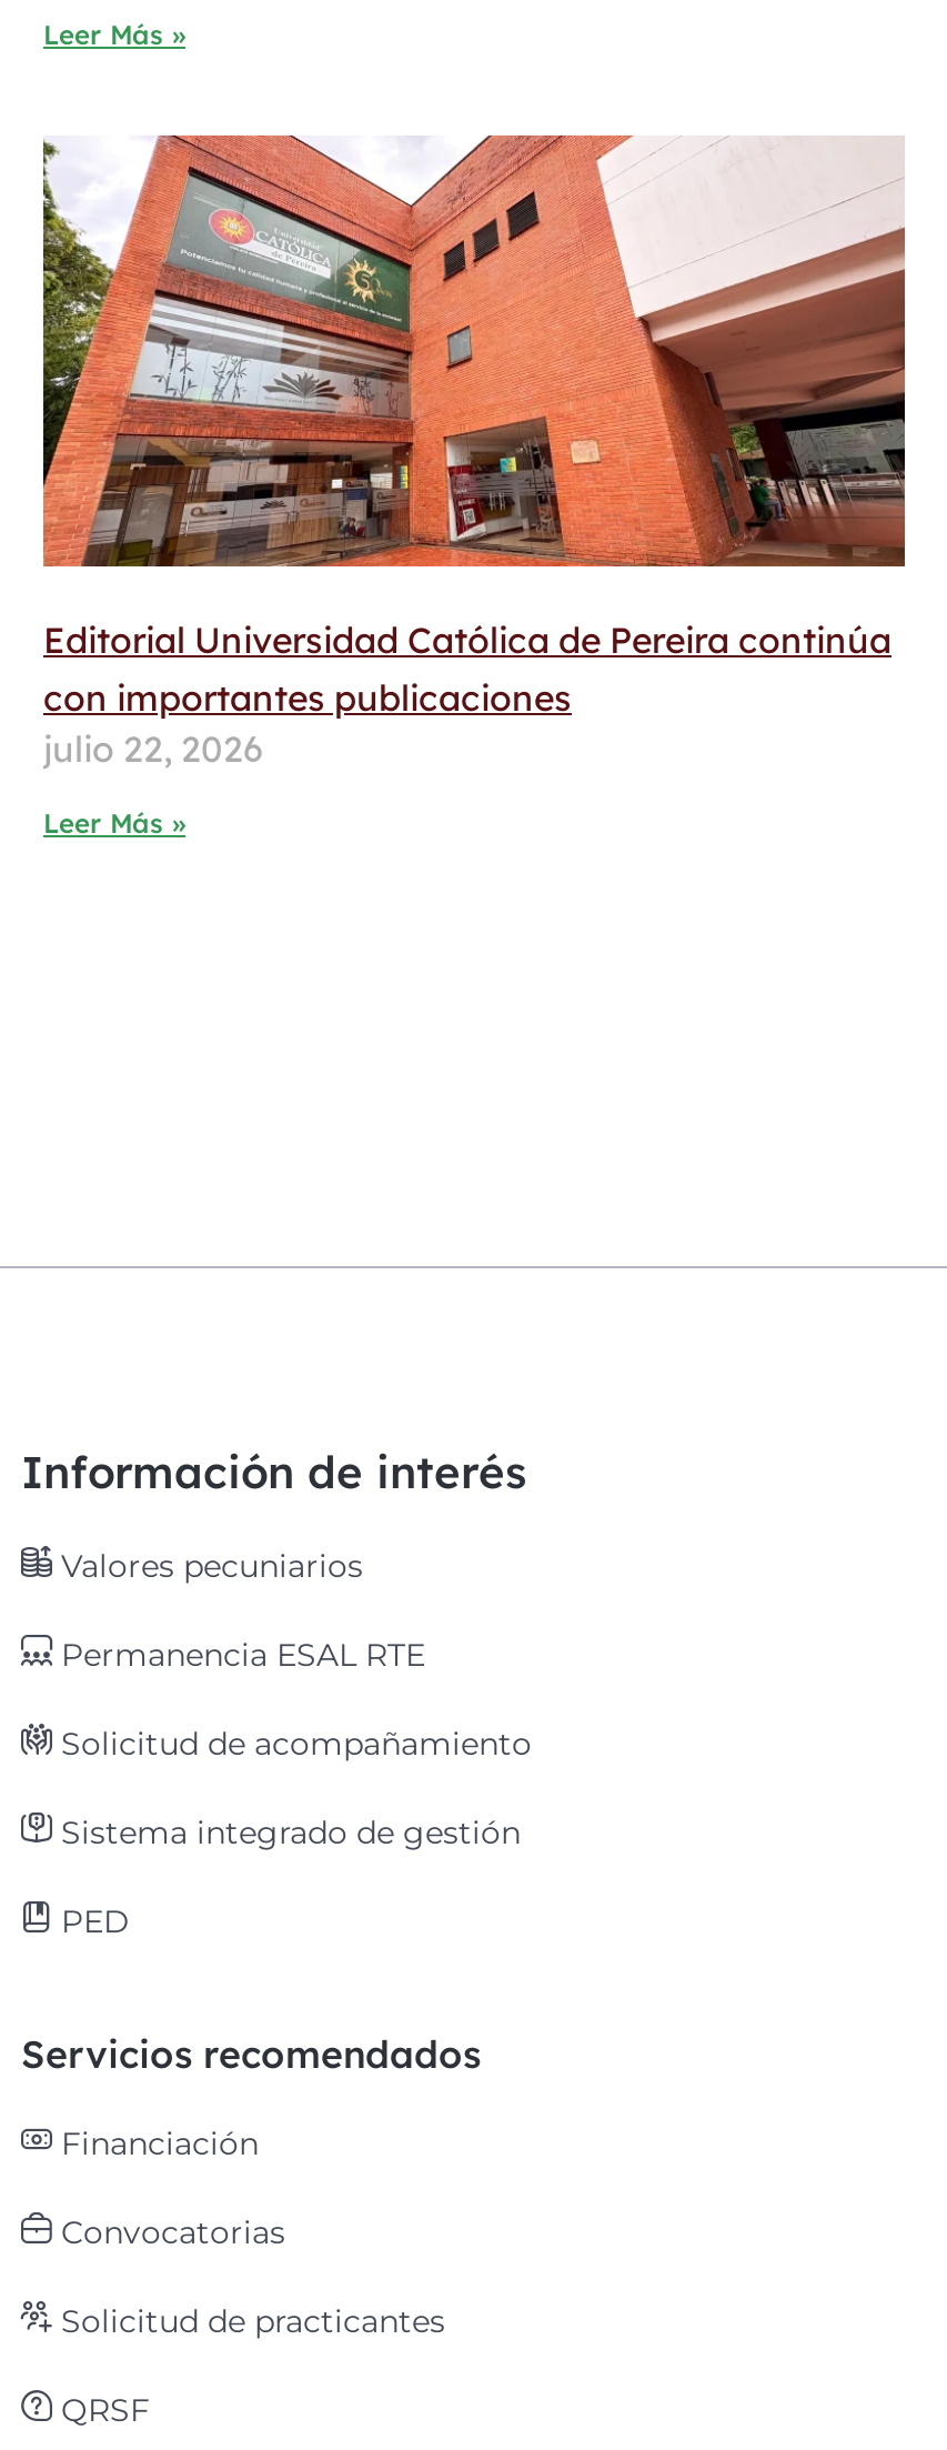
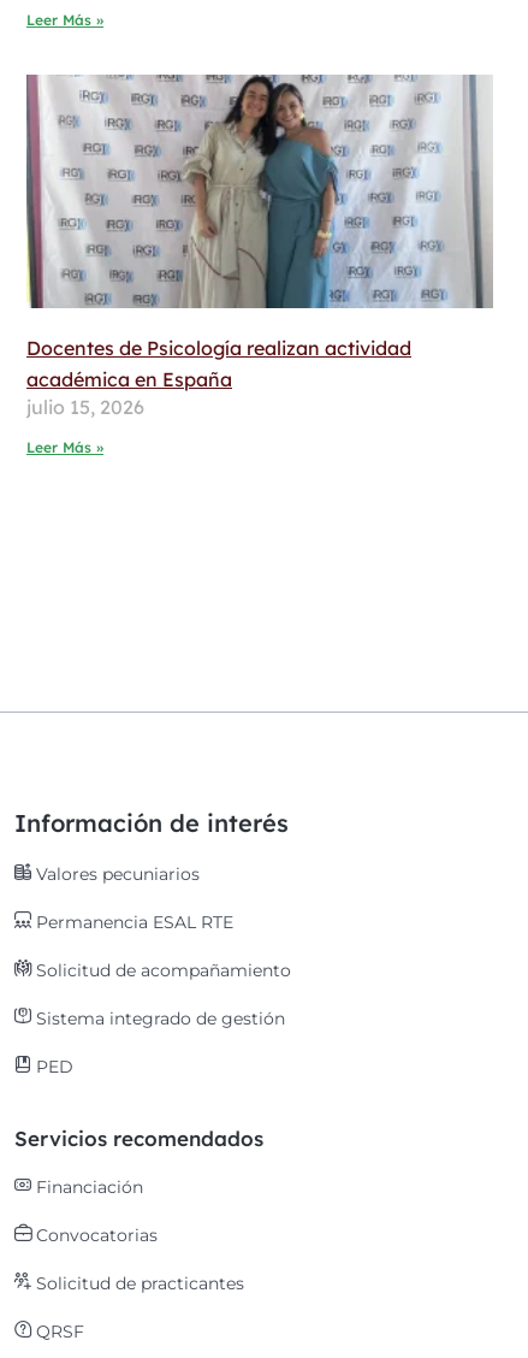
[41,133,907,771] [image] | Editorial Universidad Católica de Pereira continúa | con importantes publicaciones | julio 22, 2026 -> [25,73,493,419] [image] | Docentes de Psicología realizan actividad | académica en España | julio 15, 2026

